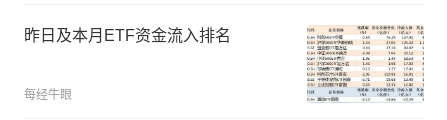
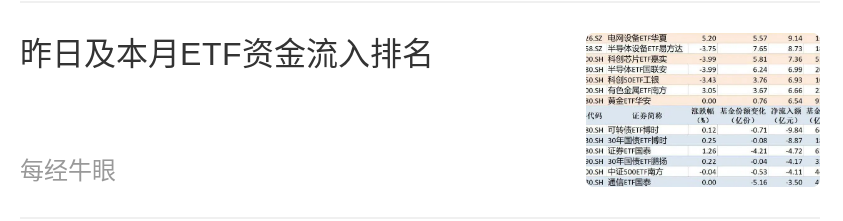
[307,25,424,102] [image] -> [586,31,820,187] [image]

